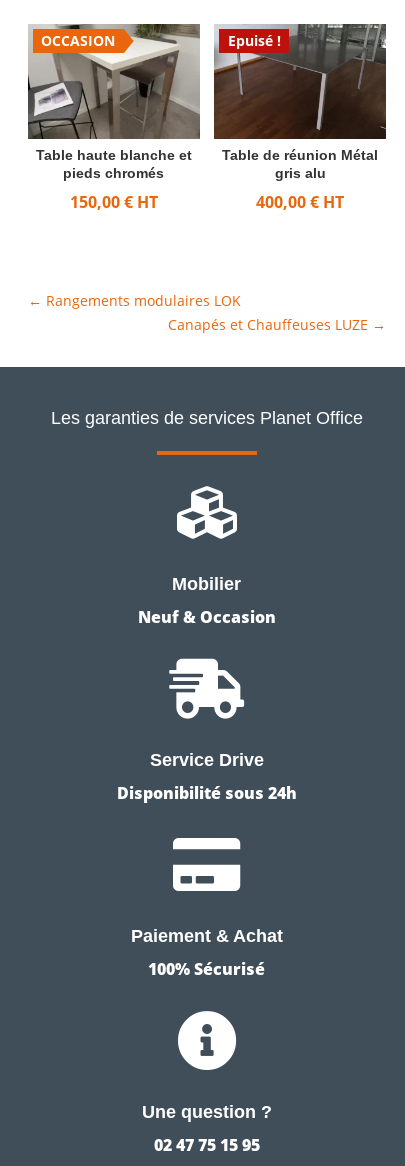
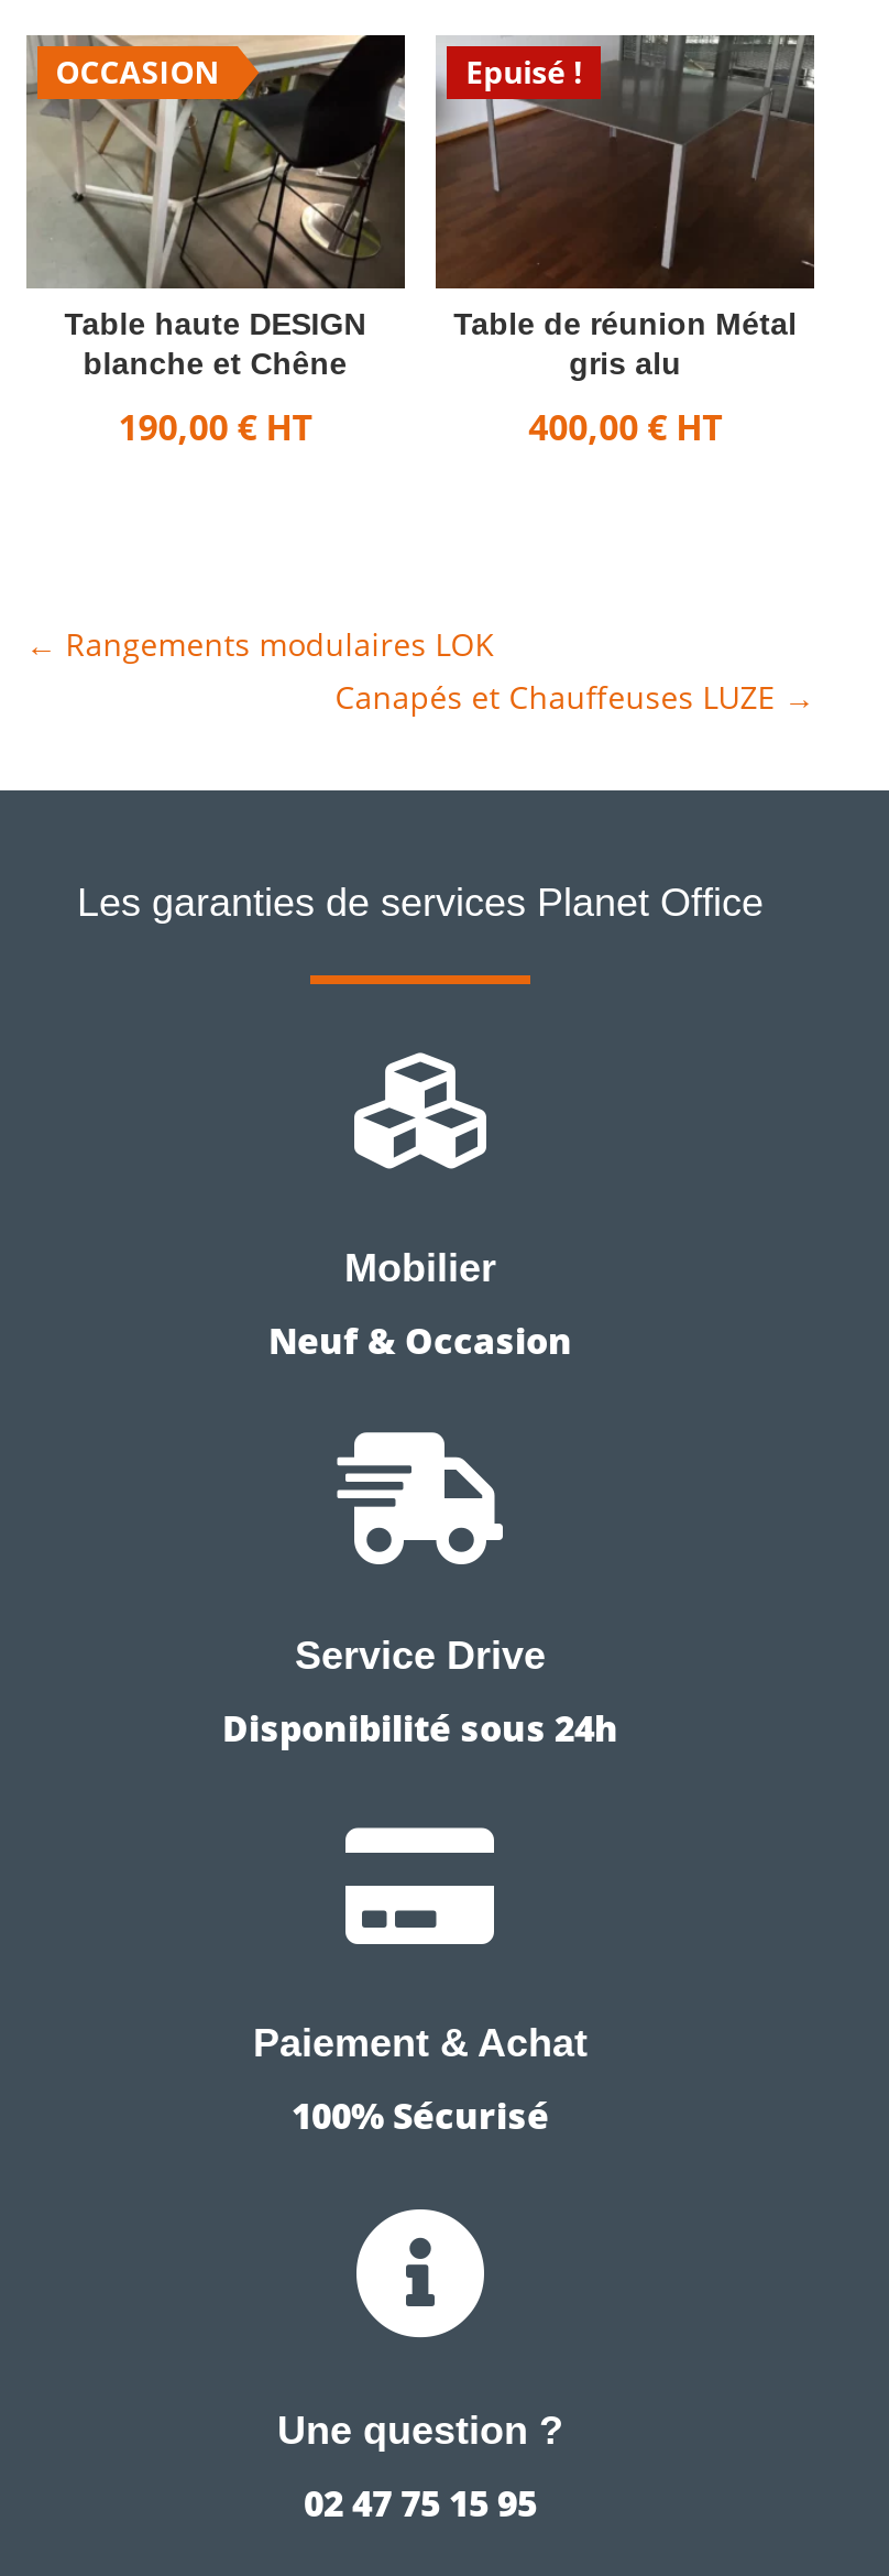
[28,23,201,181] [image] | Table haute blanche et | pieds chromés -> [26,33,407,380] [image] | Table haute DESIGN | blanche et Chêne
[70,191,158,213] 150,00 € HT -> [118,402,312,451] 190,00 € HT

